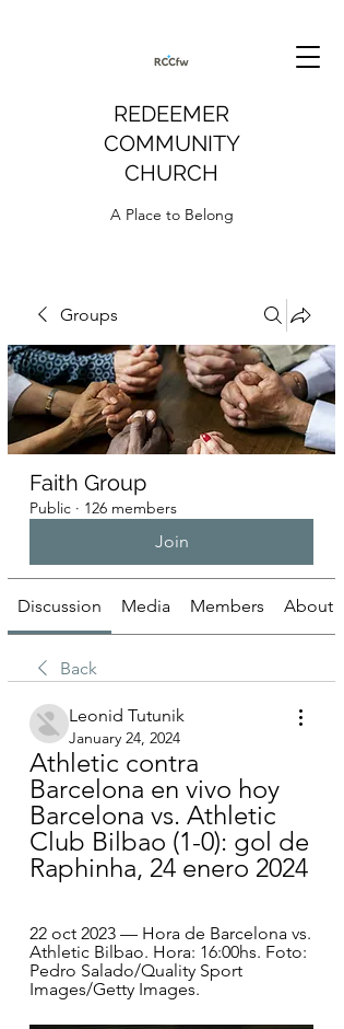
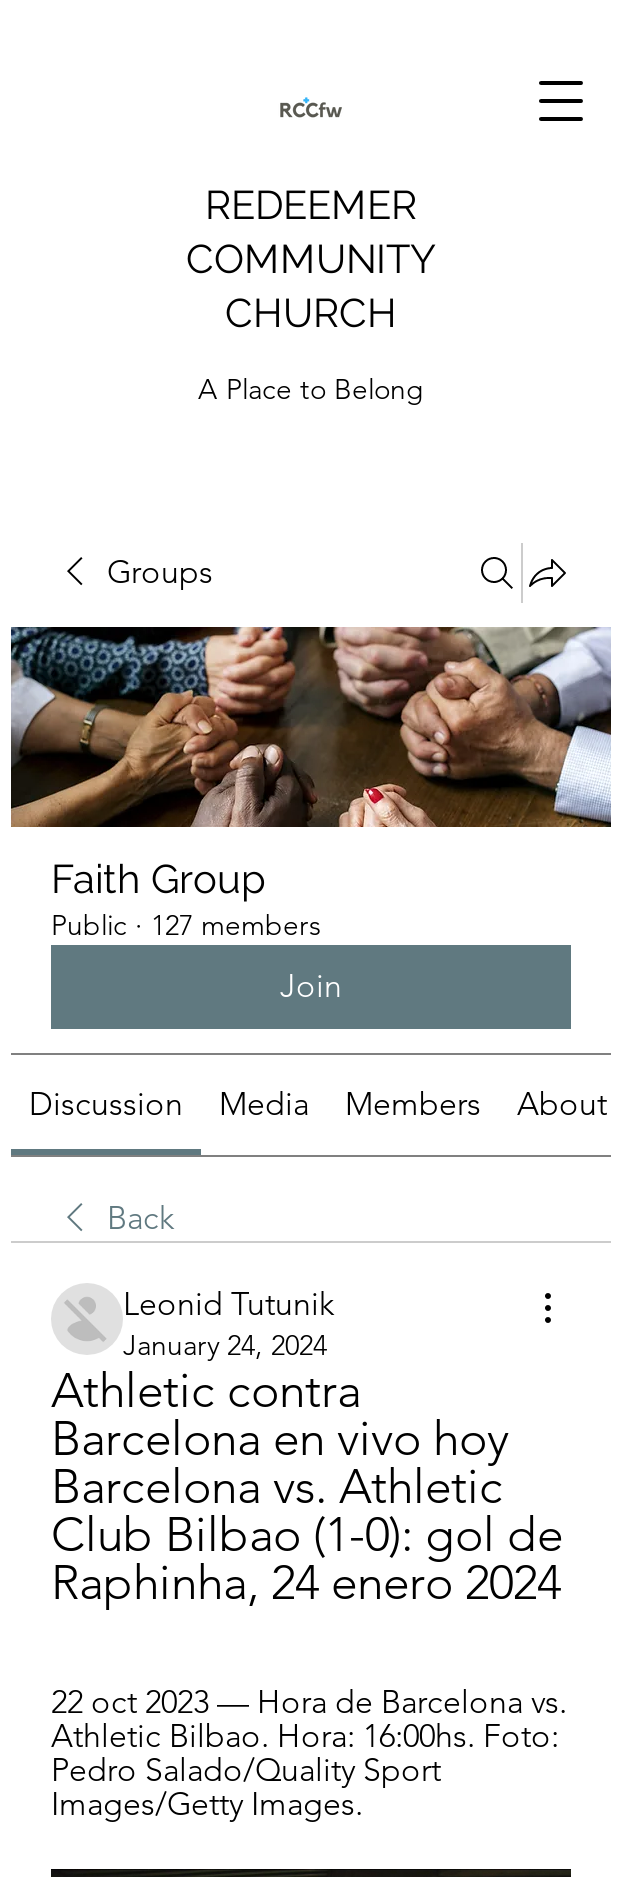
[29,498,177,518] Public · 126 members -> [51,907,321,943] Public · 127 members

